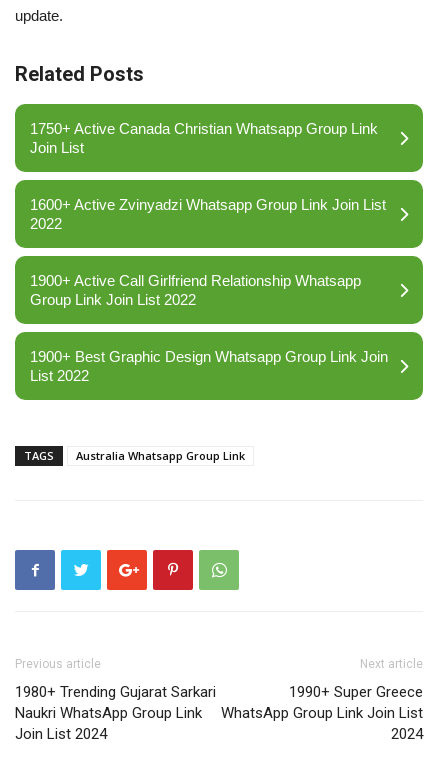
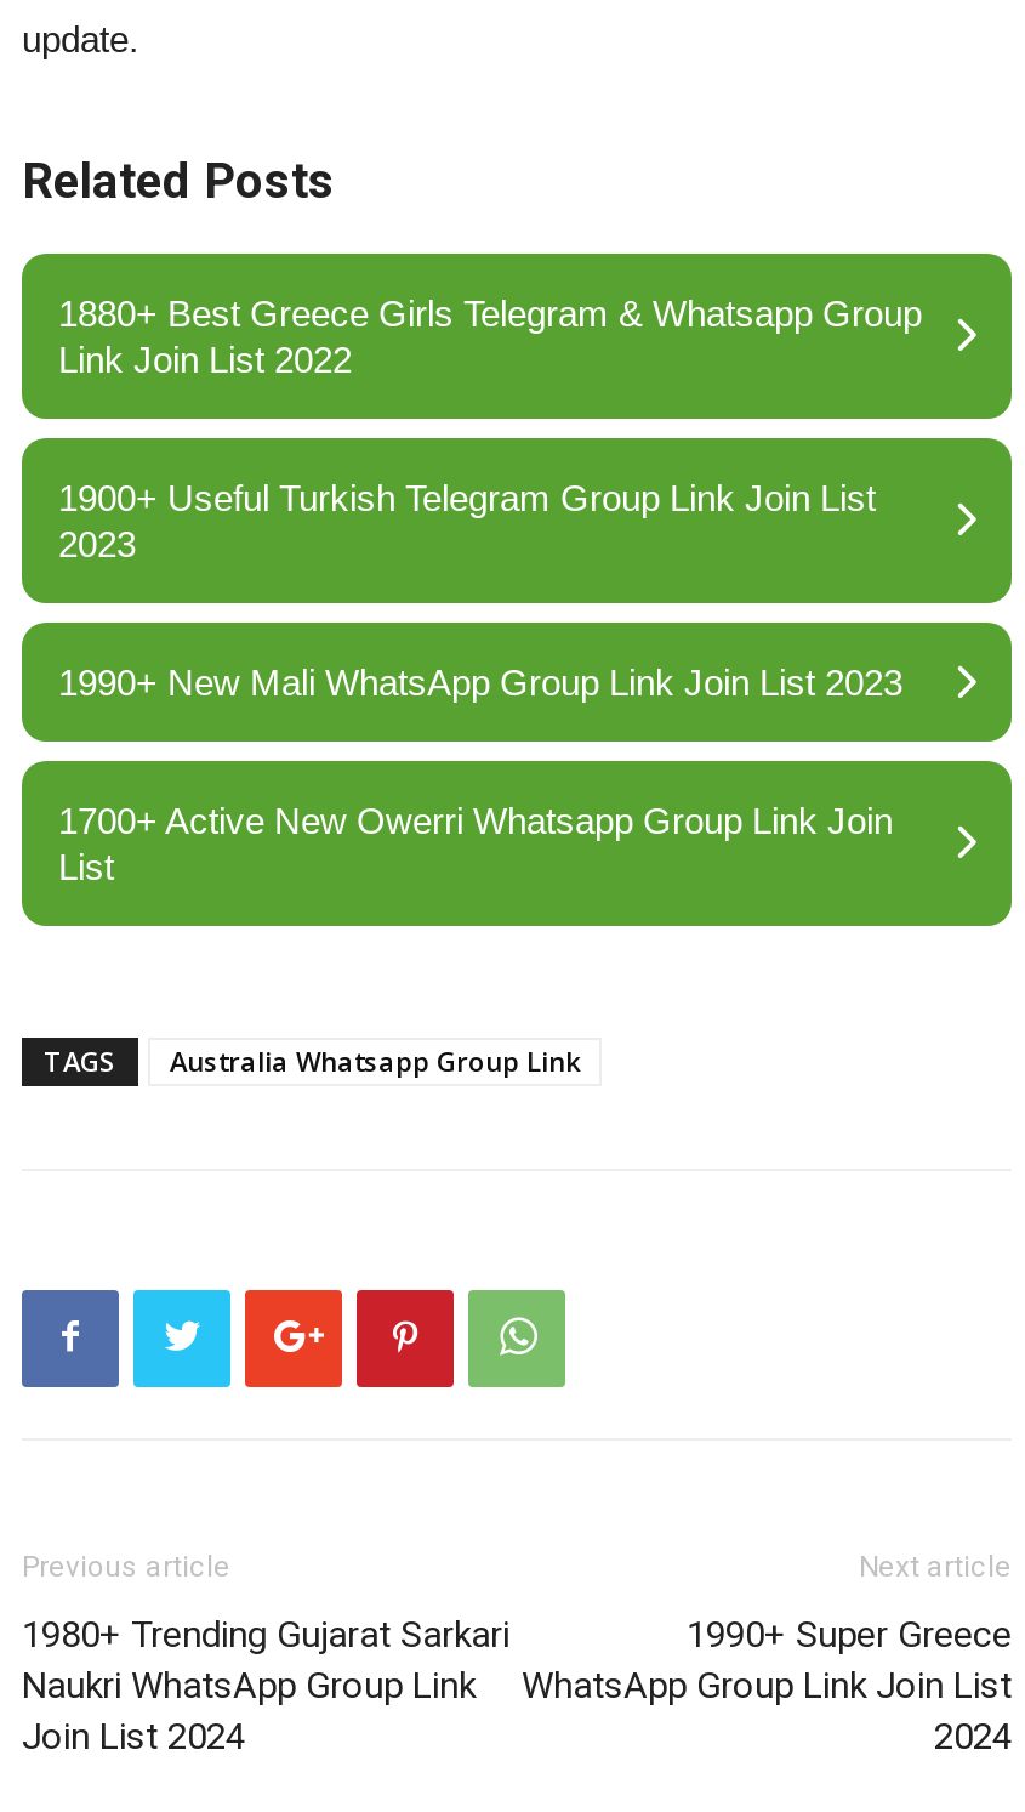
[30,120,378,156] 1750+ Active Canada Christian Whatsapp Group Link | Join List -> [58,292,922,379] 1880+ Best Greece Girls Telegram & Whatsapp Group | Link Join List 2022
[30,196,386,232] 1600+ Active Zvinyadzi Whatsapp Group Link Join List | 2022 -> [58,476,876,563] 1900+ Useful Turkish Telegram Group Link Join List | 2023
[30,272,361,308] 1900+ Active Call Girlfriend Relationship Whatsapp | Group Link Join List 2022 -> [58,660,902,702] 1990+ New Mali WhatsApp Group Link Join List 2023
[30,348,388,384] 1900+ Best Graphic Design Whatsapp Group Link Join | List 2022 -> [58,799,893,886] 1700+ Active New Owerri Whatsapp Group Link Join | List

